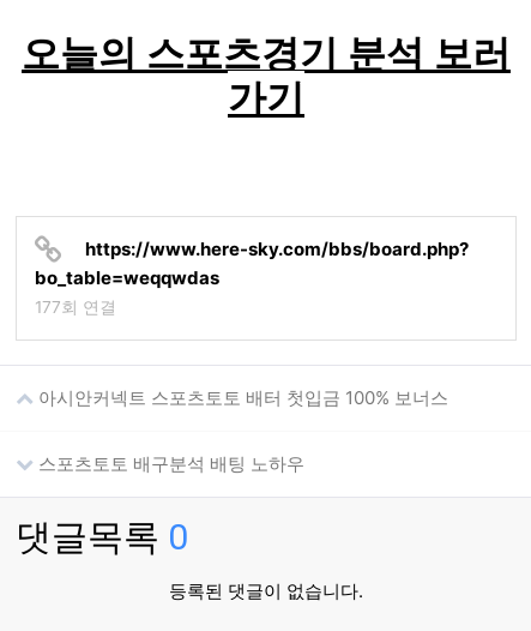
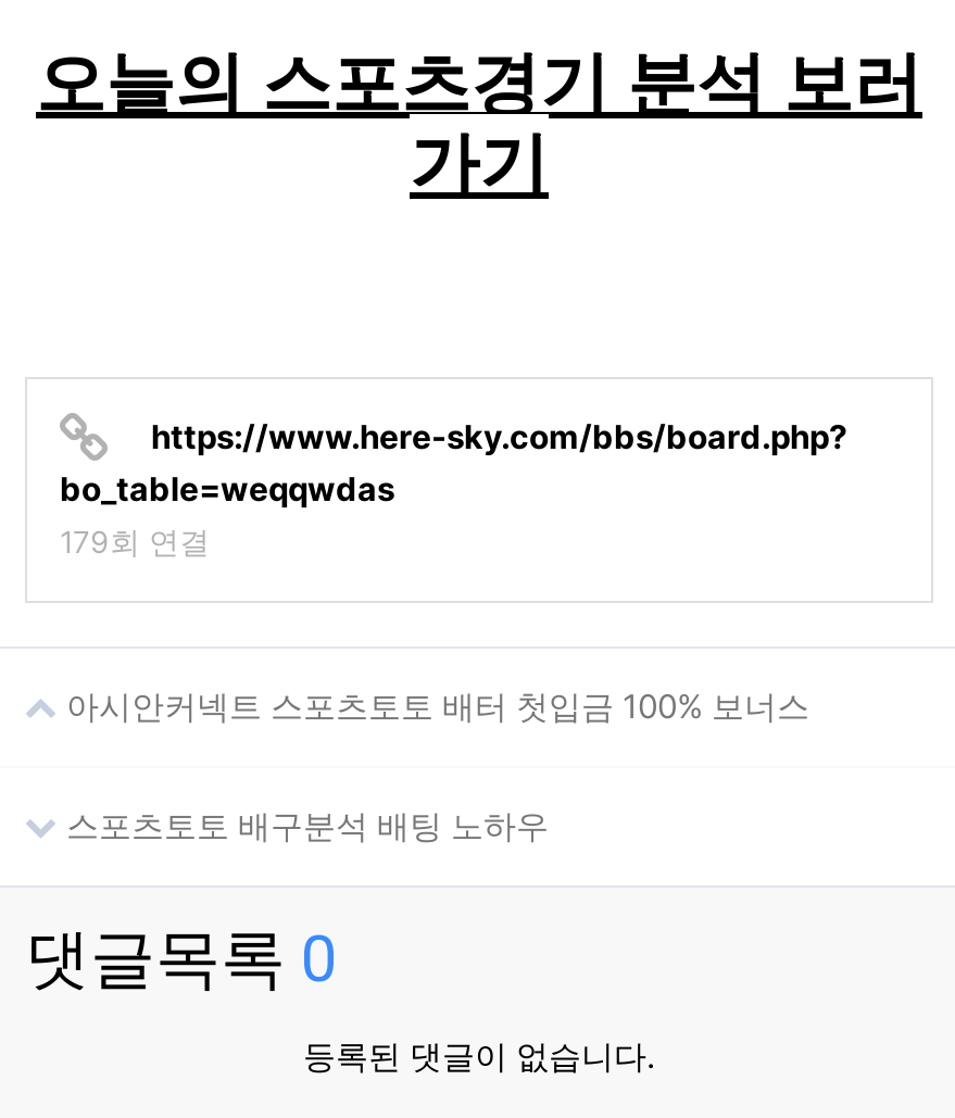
[35,298,116,317] 177회 연결 -> [60,525,210,560] 179회 연결

